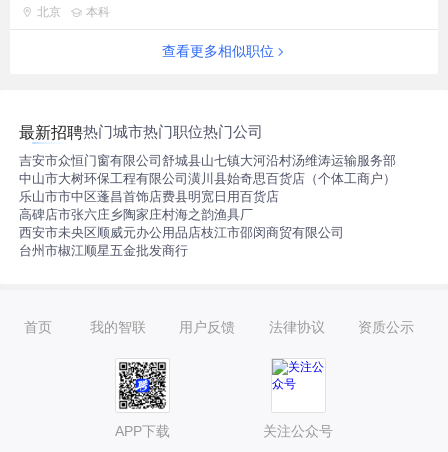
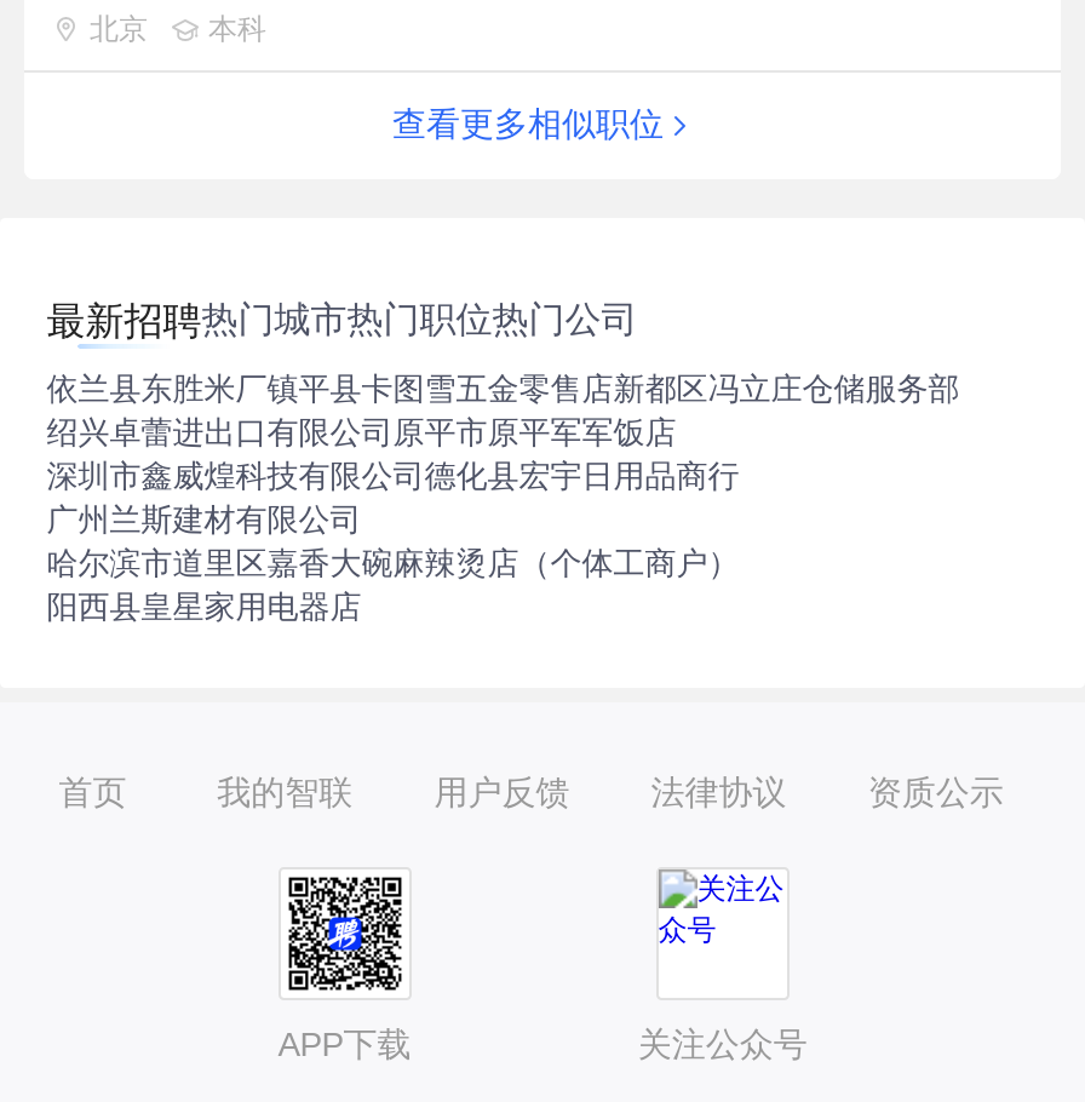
[19,153,396,258] 吉安市众恒门窗有限公司舒城县山七镇大河沿村汤维涛运输服务部 | 中山市大树环保工程有限公司潢川县始奇思百货店（个体工商户） | 乐山市市中区蓬昌首饰店费县明宽日用百货店 | 高碑店市张六庄乡陶家庄村海之韵渔具厂 | 西安市未央区顺威元办公用品店枝江市邵闵商贸有限公司 | 台州市椒江顺星五金批发商行 -> [46,372,960,626] 依兰县东胜米厂镇平县卡图雪五金零售店新都区冯立庄仓储服务部 | 绍兴卓蕾进出口有限公司原平市原平军军饭店 | 深圳市鑫威煌科技有限公司德化县宏宇日用品商行 | 广州兰斯建材有限公司 | 哈尔滨市道里区嘉香大碗麻辣烫店（个体工商户） | 阳西县皇星家用电器店

